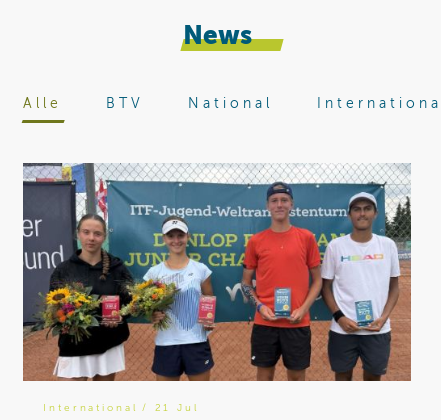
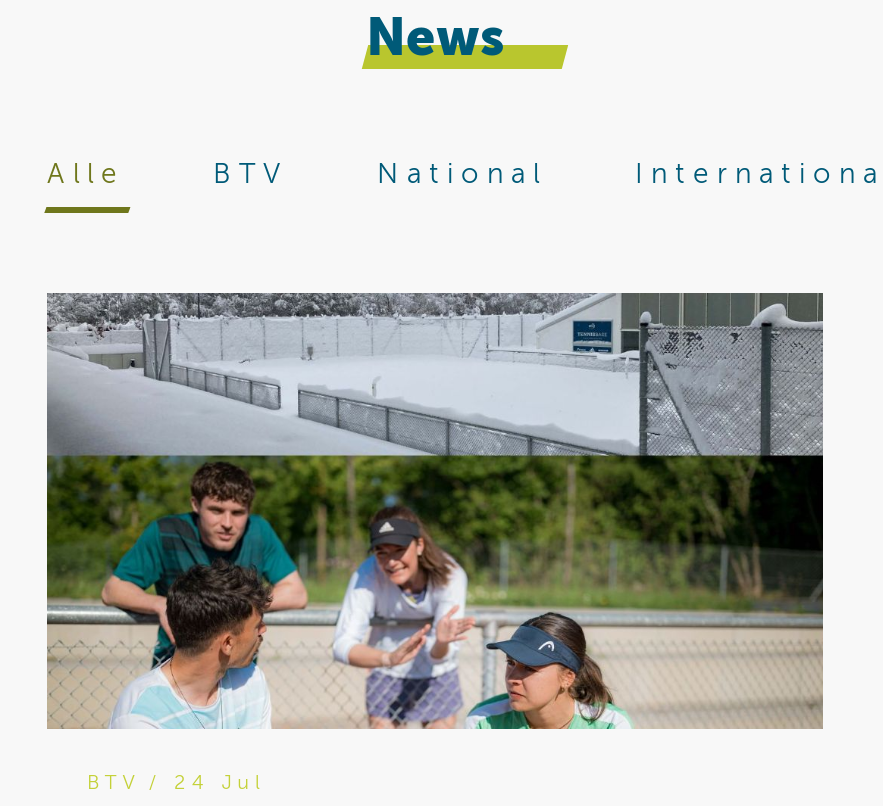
[23,163,412,413] [image] | International / 21 Jul -> [47,291,825,794] [image] | BTV / 24 Jul

